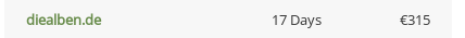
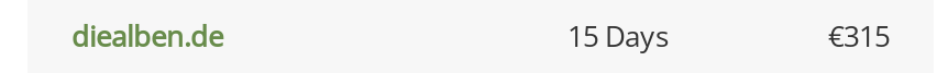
[271,10,321,29] 17 Days -> [567,16,669,56] 15 Days

